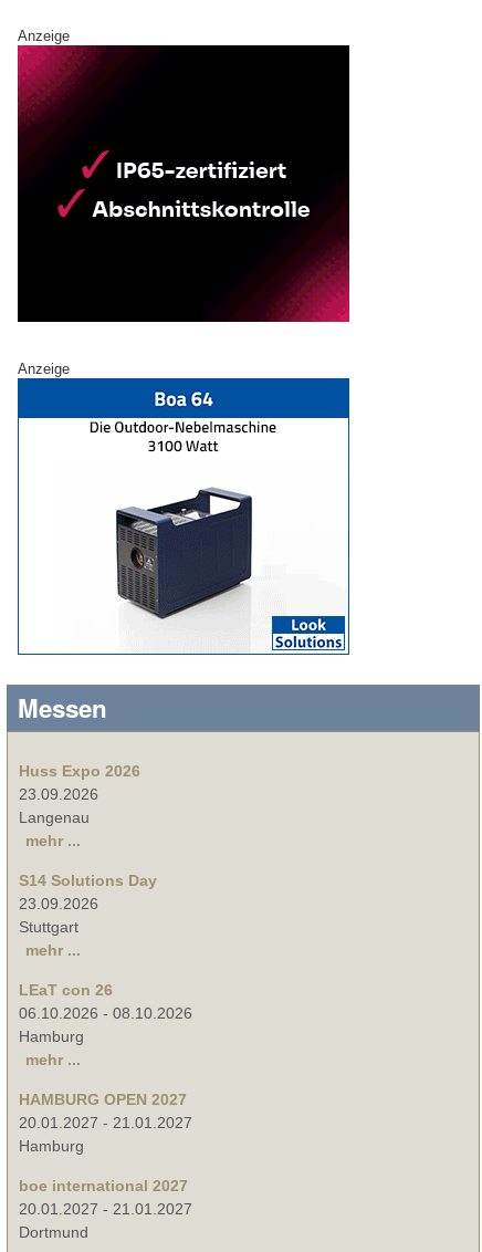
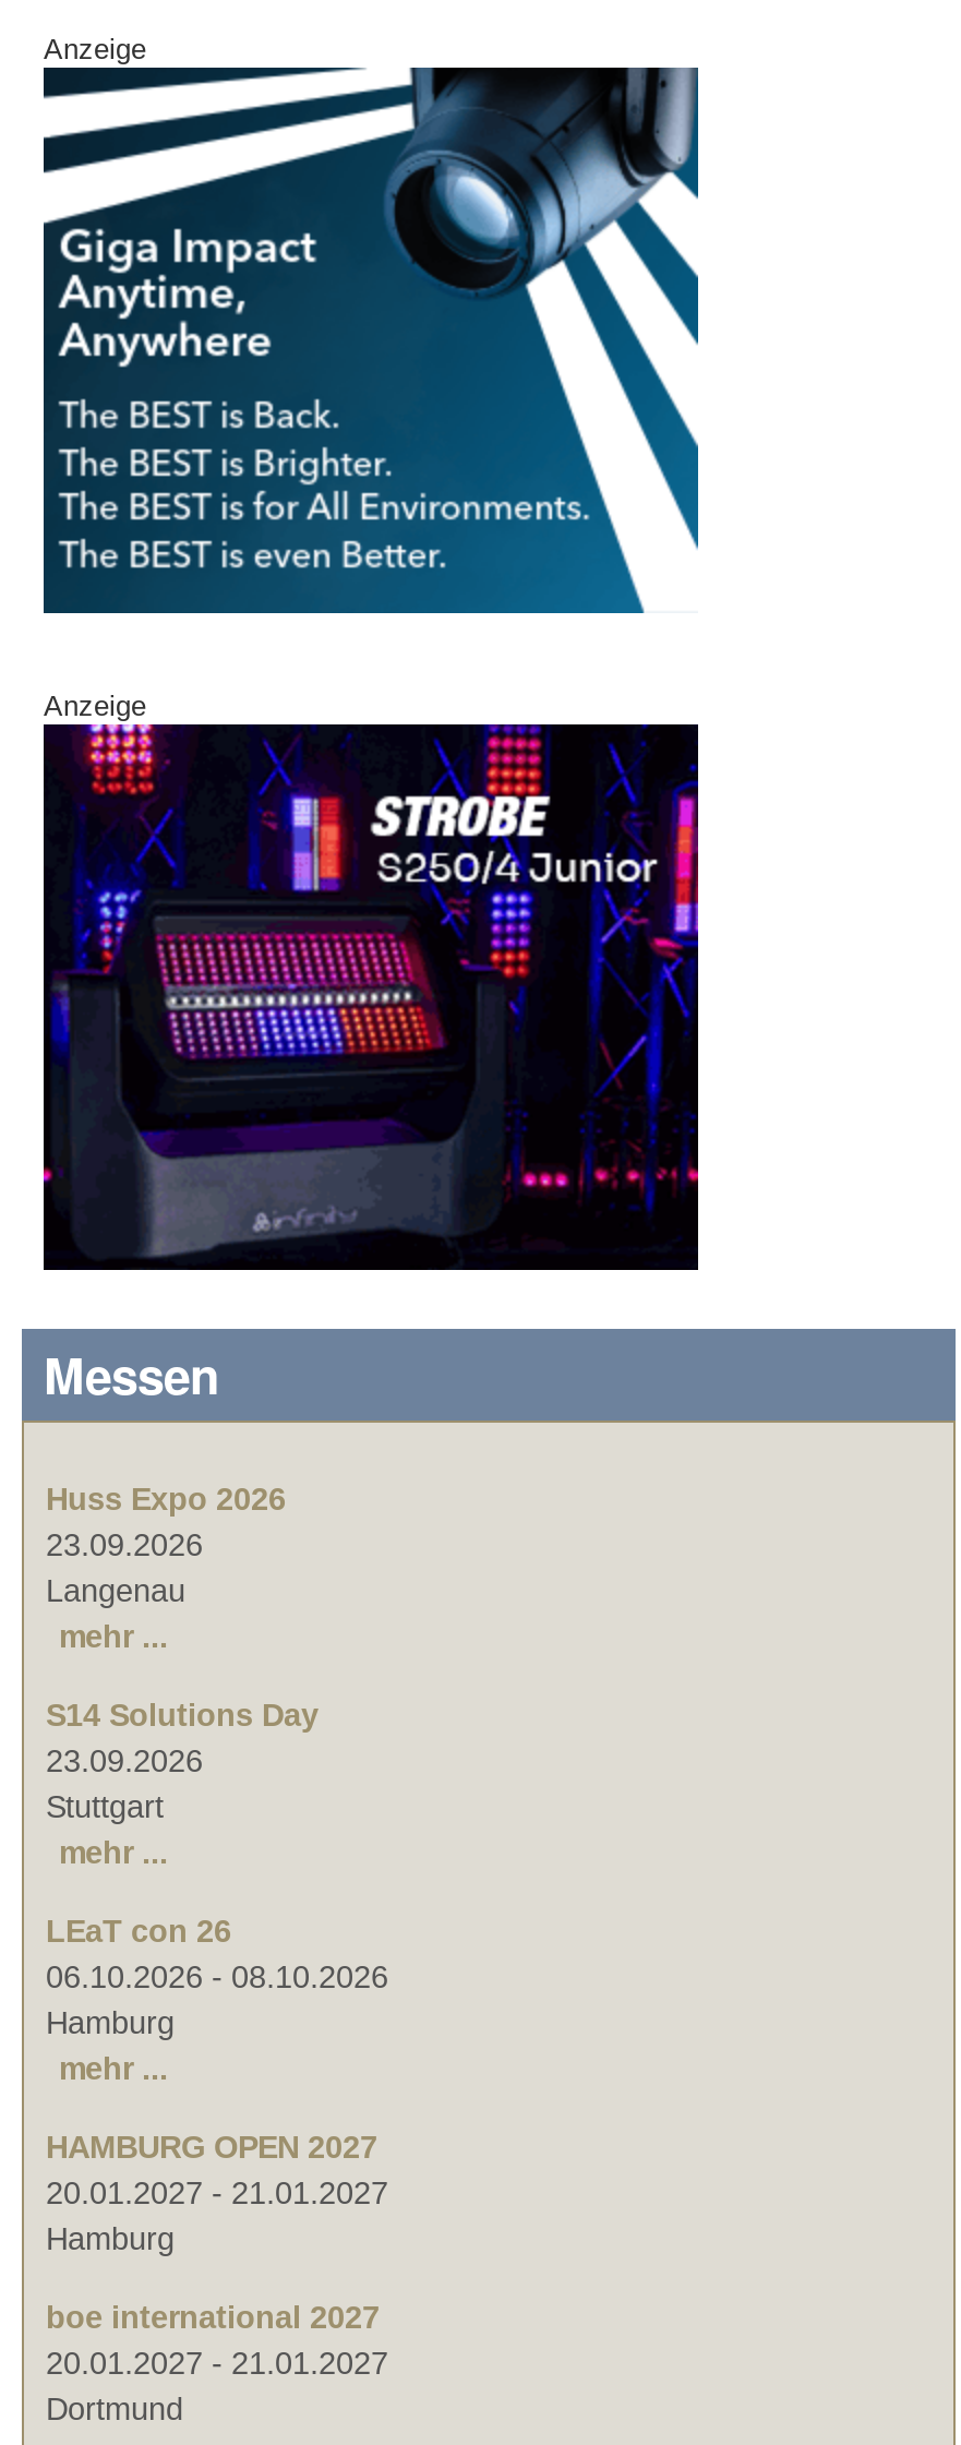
[17,44,350,323] [image] -> [41,65,700,615] [image]
[17,377,350,656] [image] -> [41,722,700,1272] [image]

